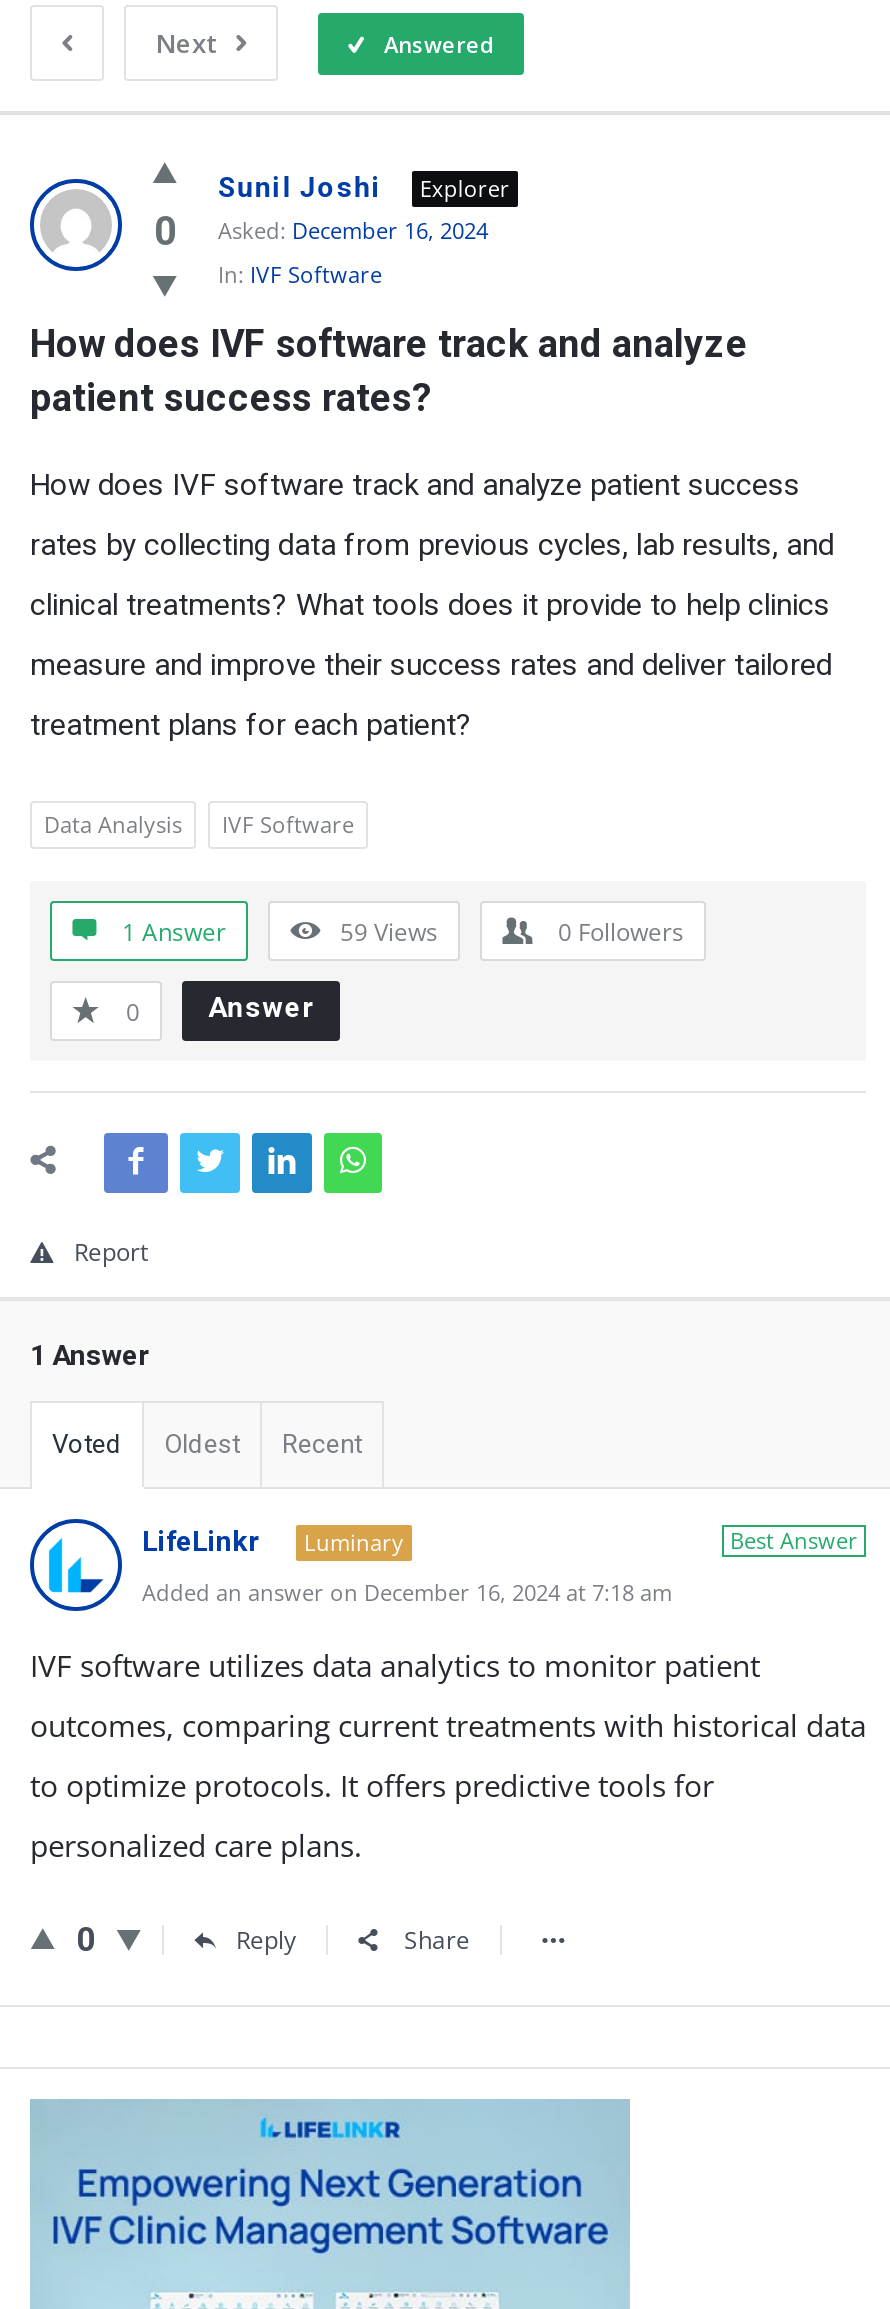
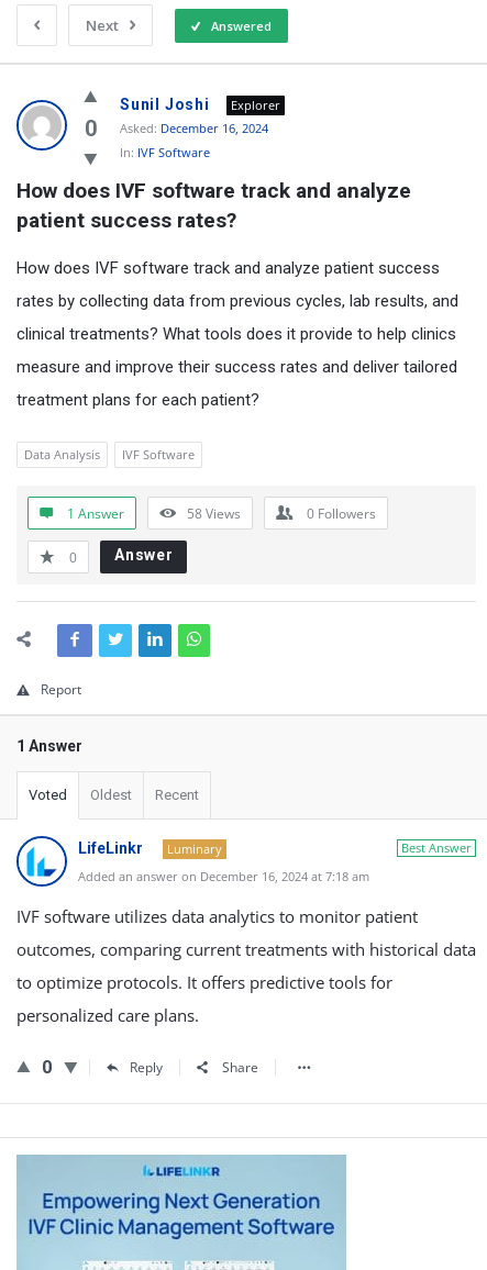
[340,915,438,949] 59 Views -> [187,504,241,523] 58 Views

